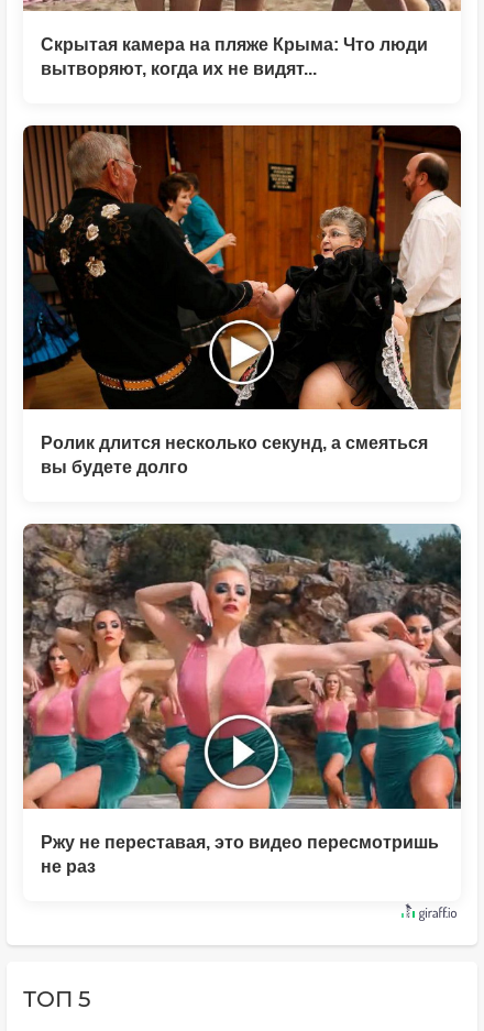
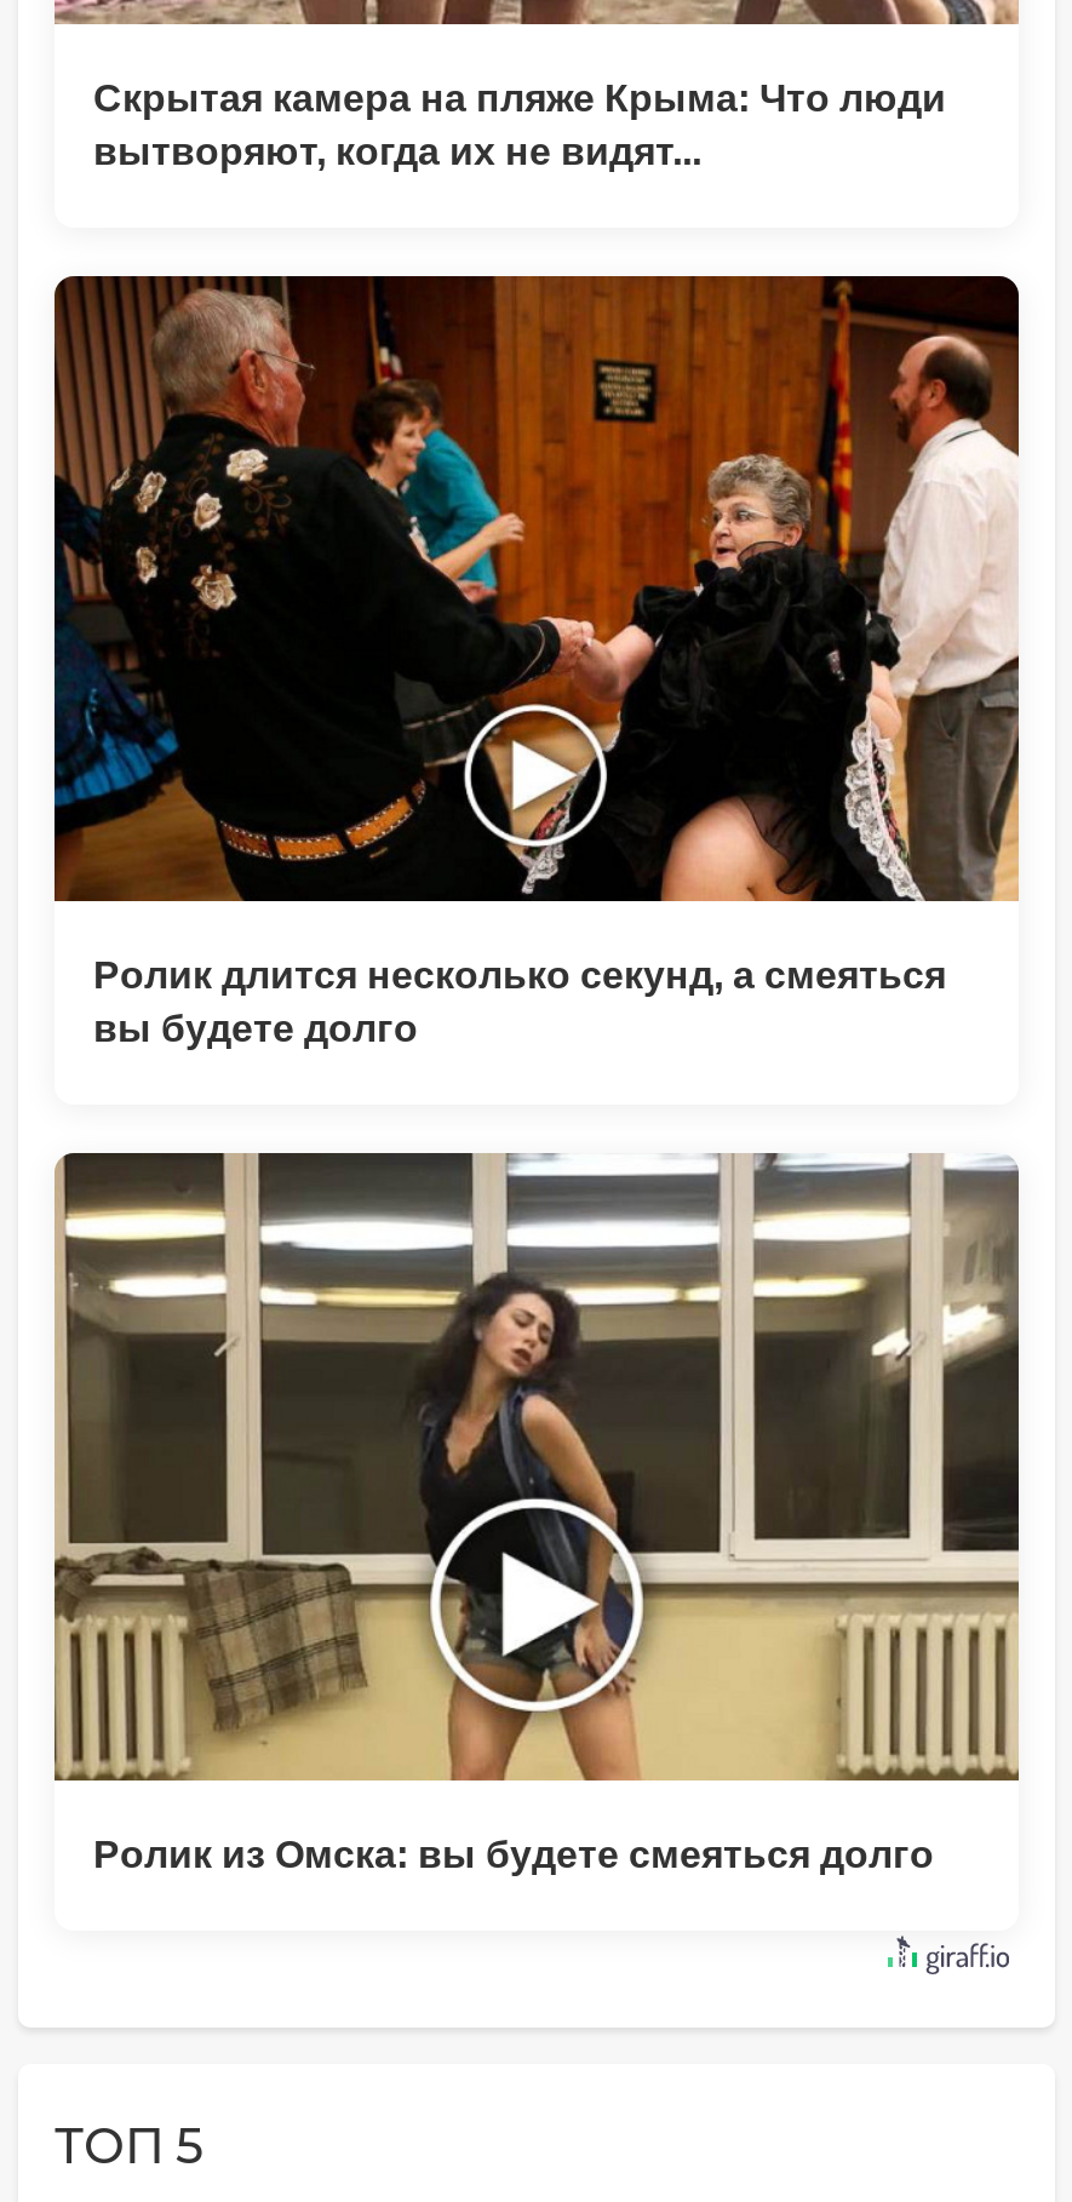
[23,523,462,876] [image] | Ржу не переставая, это видео пересмотришь | не раз -> [55,1153,1021,1875] [image] | Ролик из Омска: вы будете смеяться долго

